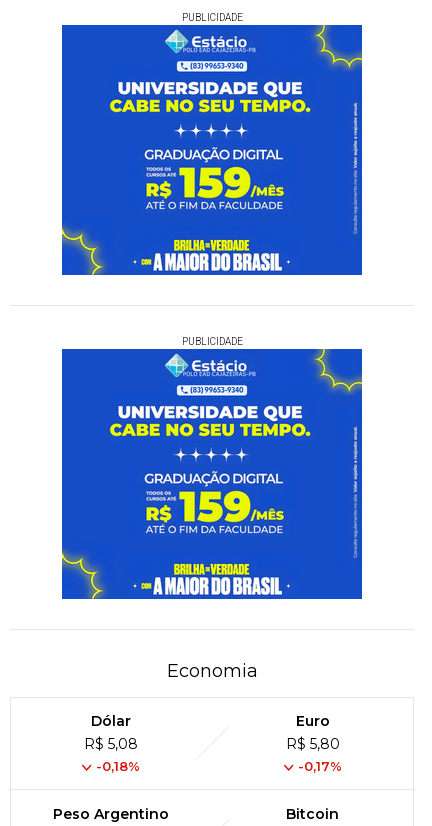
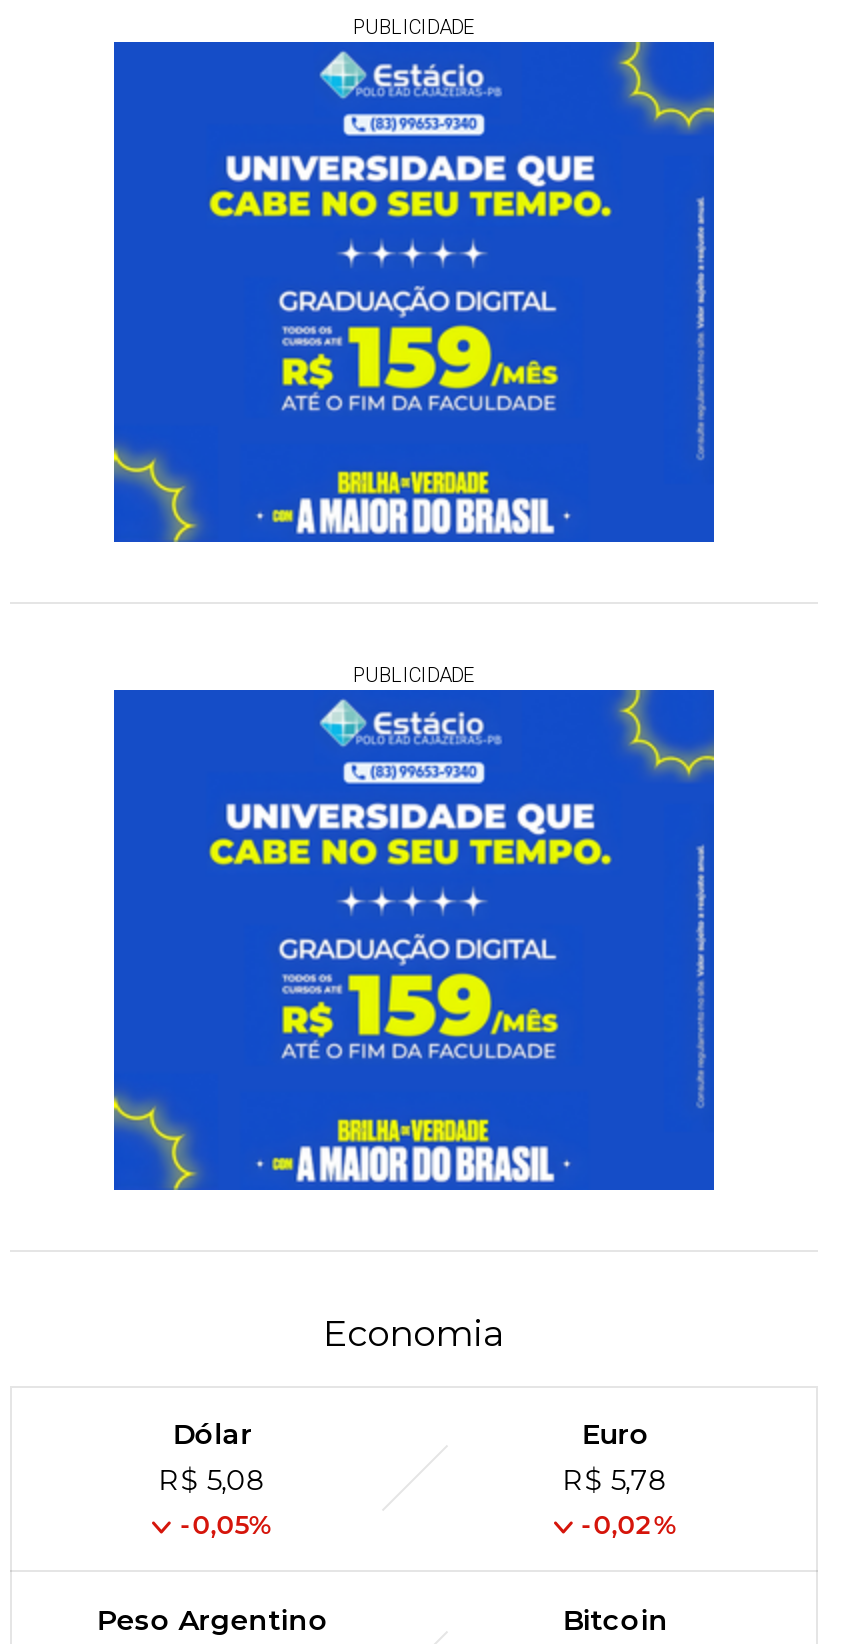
[286,735,340,753] R$ 5,80 -> [563,1461,669,1497] R$ 5,78
[96,758,140,774] -0,18% -> [180,1507,272,1539] -0,05%
[298,758,342,774] -0,17% -> [582,1507,678,1539] -0,02%

